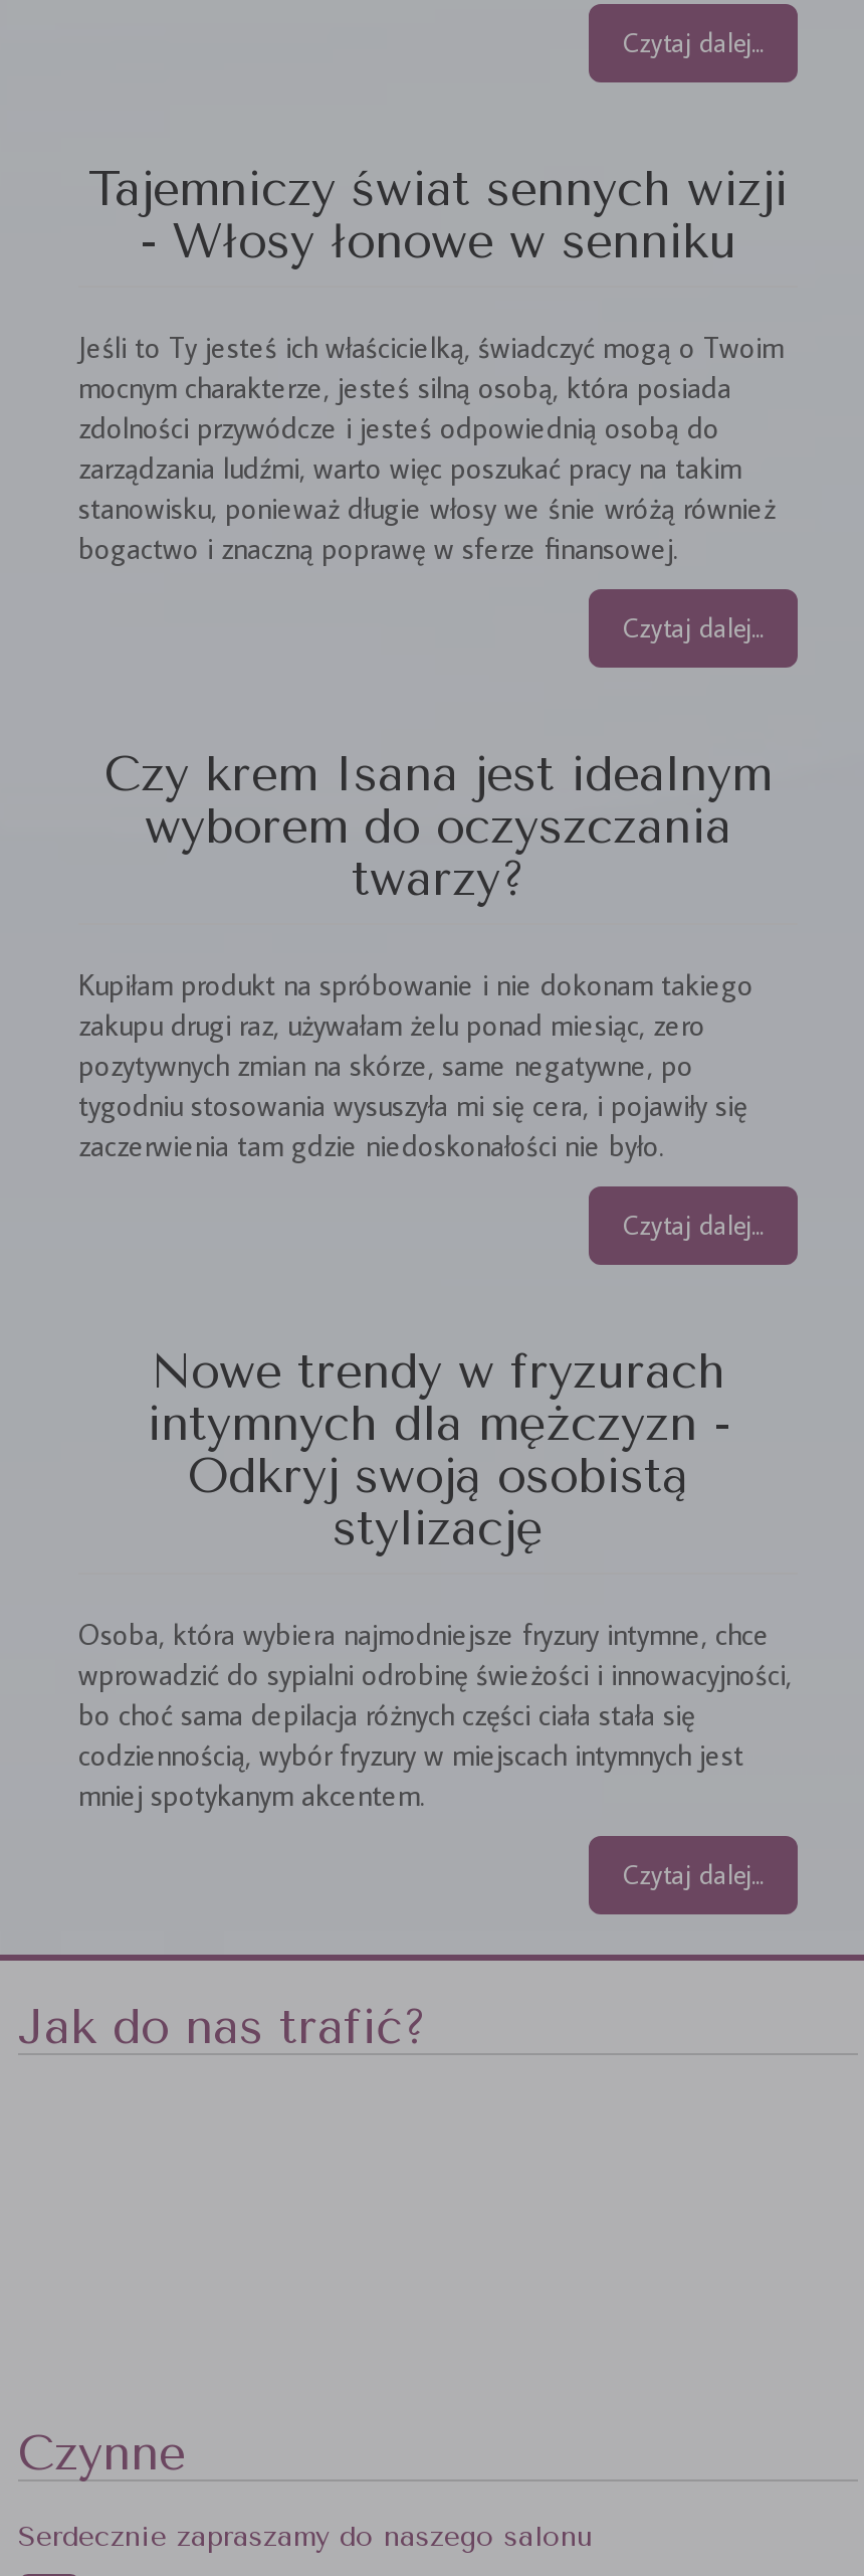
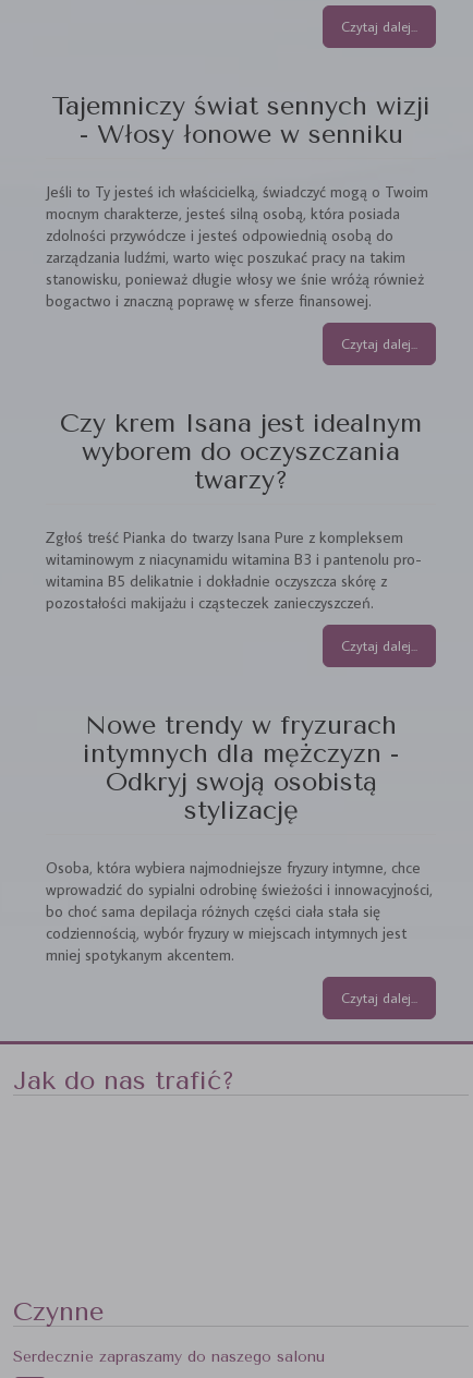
[78,965,753,1164] Kupiłam produkt na spróbowanie i nie dokonam takiego | zakupu drugi raz, używałam żelu ponad miesiąc, zero | pozytywnych zmian na skórze, same negatywne, po | tygodniu stosowania wysuszyła mi się cera, i pojawiły się | zaczerwienia tam gdzie niedoskonałości nie było. -> [46,527,422,613] Zgłoś treść Pianka do twarzy Isana Pure z kompleksem | witaminowym z niacynamidu witamina B3 i pantenolu pro- | witamina B5 delikatnie i dokładnie oczyszcza skórę z | pozostałości makijażu i cząsteczek zanieczyszczeń.

